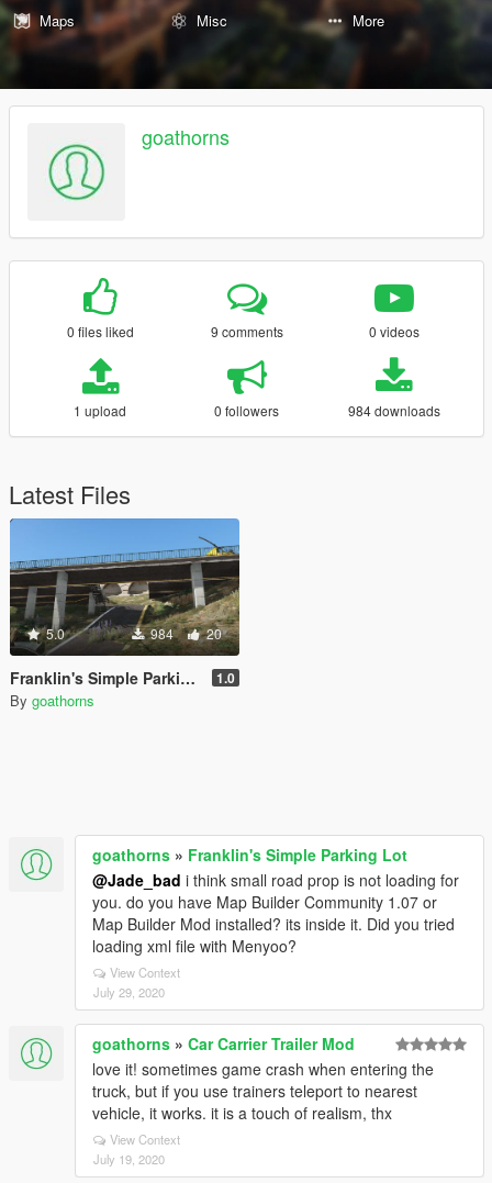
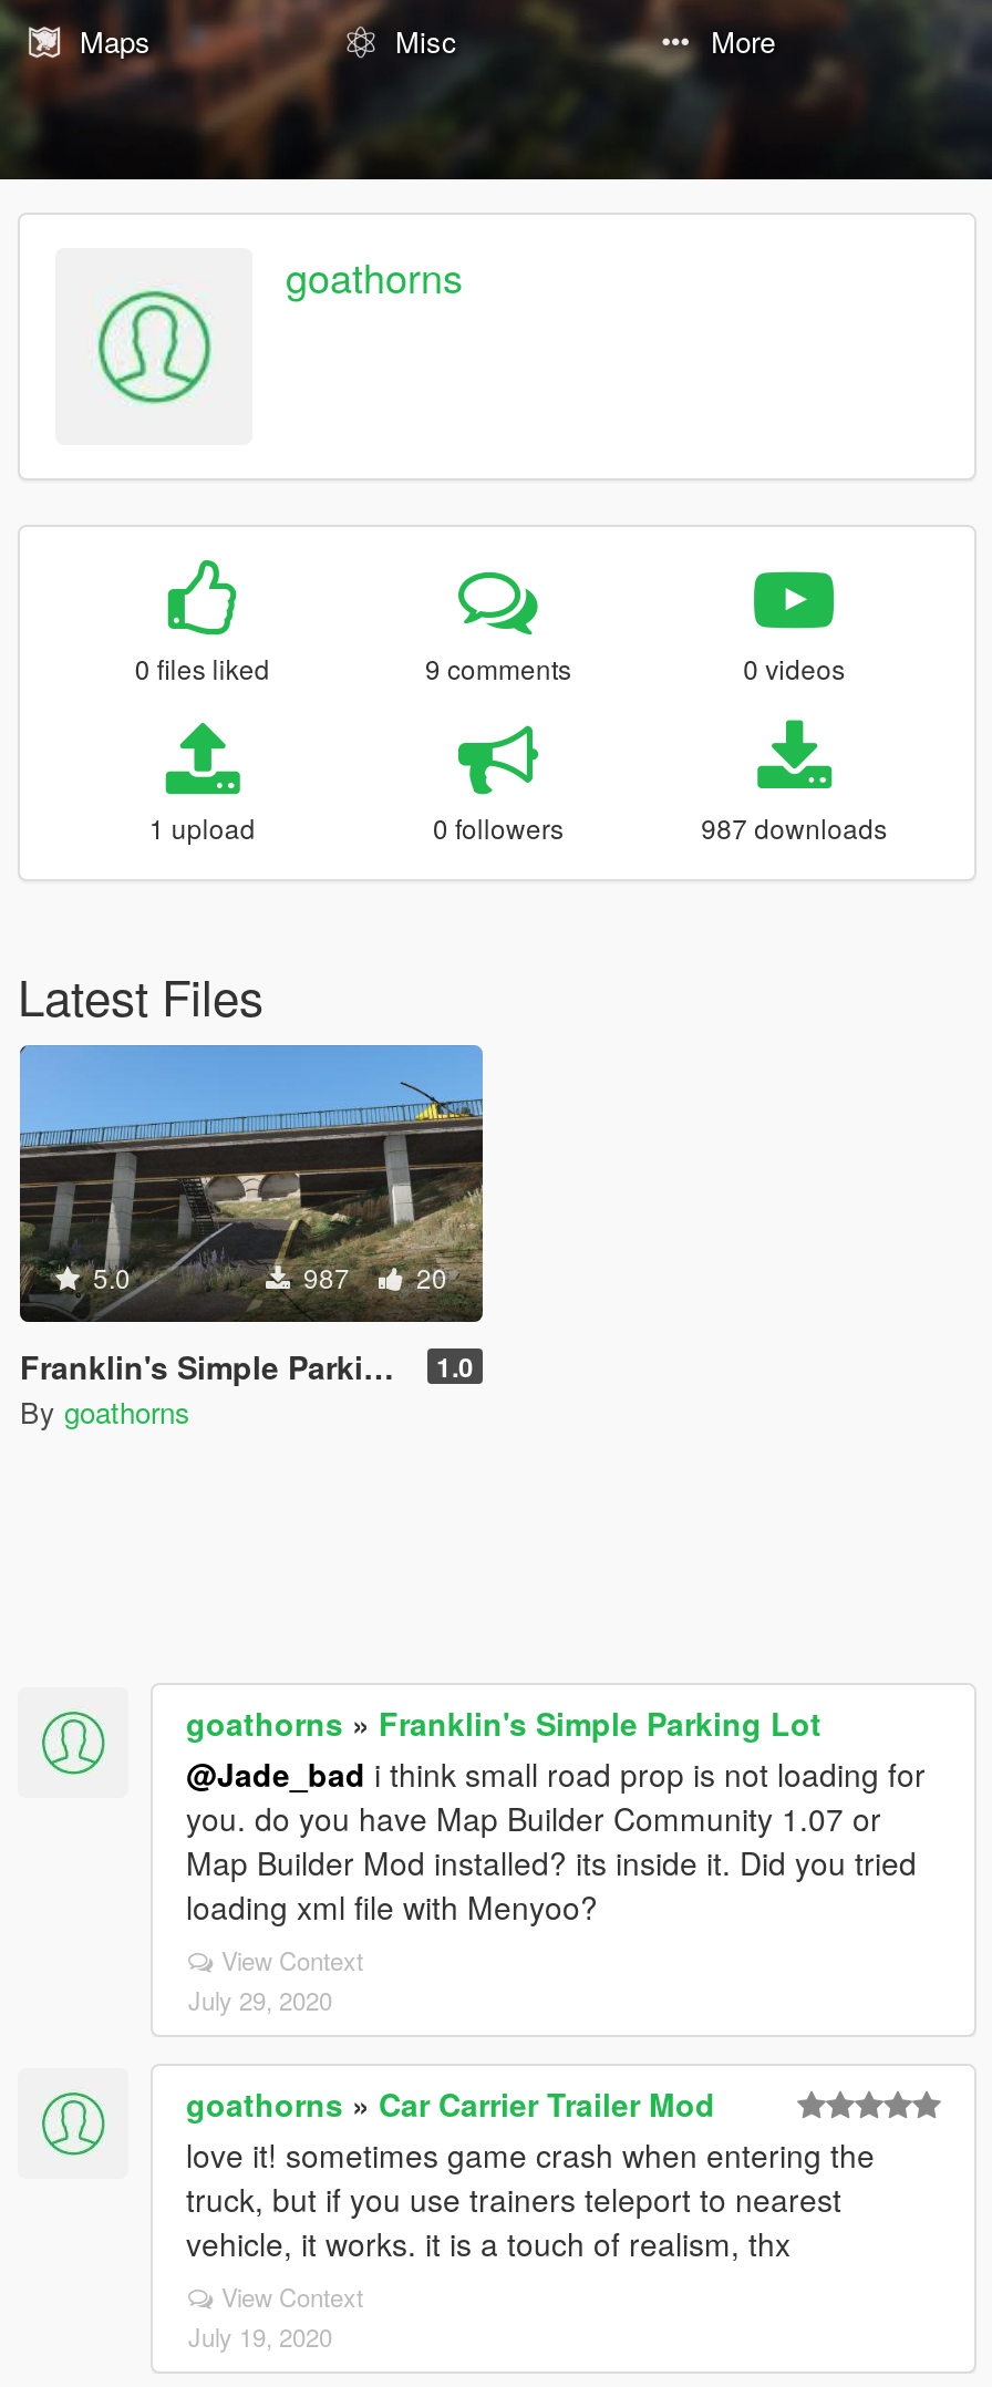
[348,401,440,420] 984 downloads -> [701,808,887,846] 987 downloads
[147,624,222,643] 984 20 -> [297,1258,447,1295] 987 20

